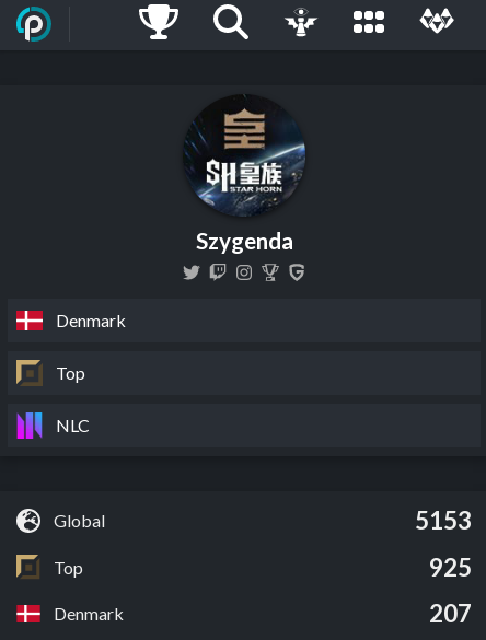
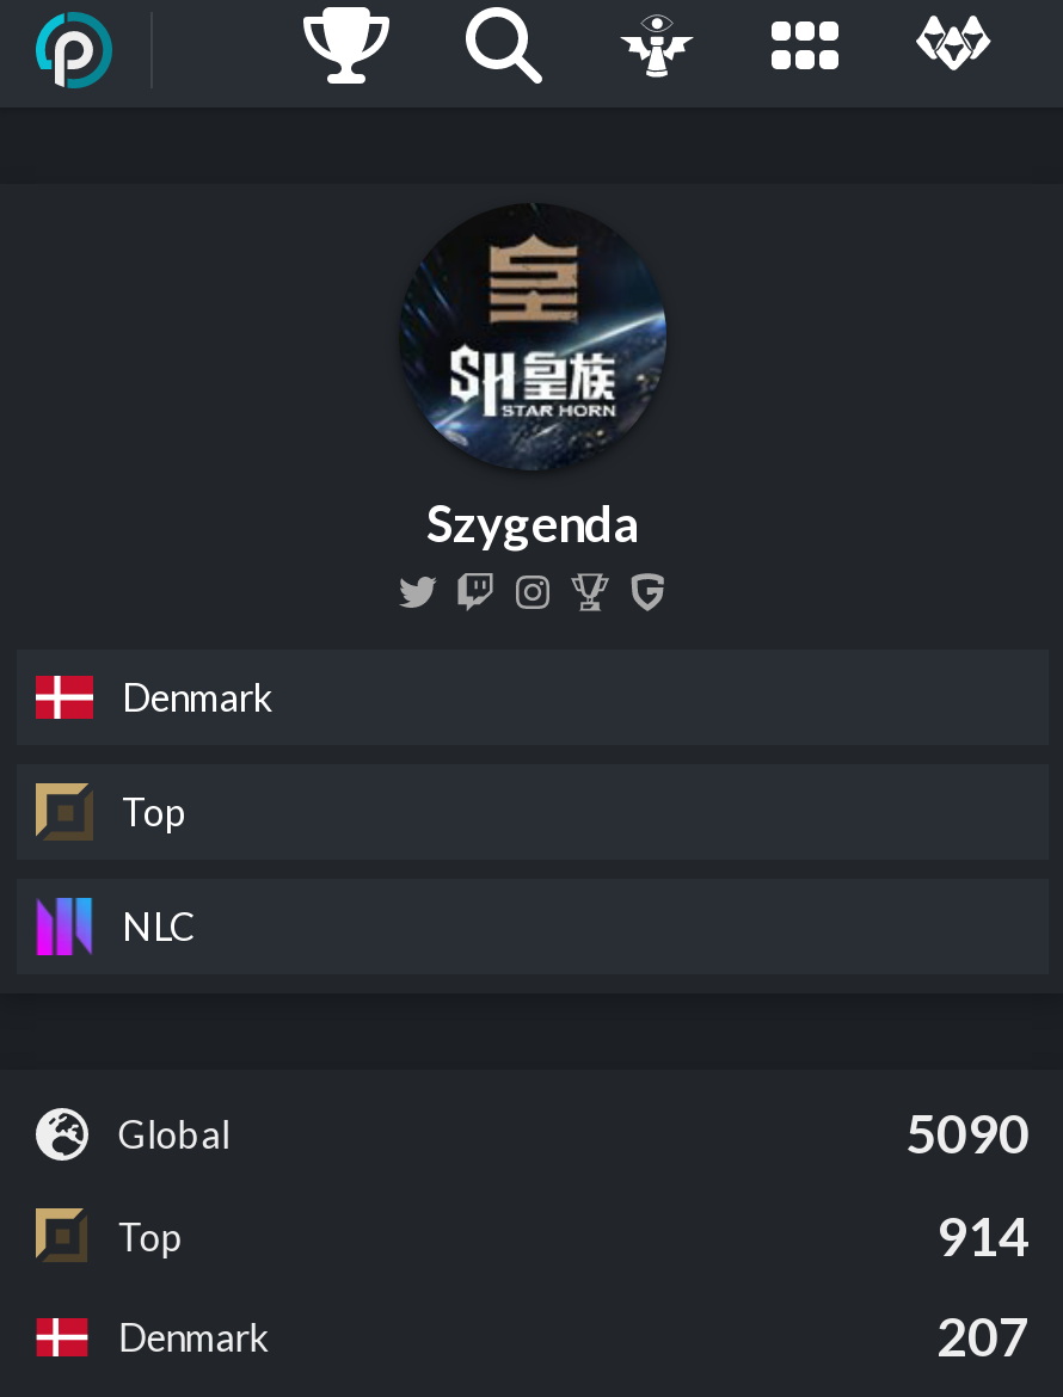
[415,506,472,535] 5153 -> [905,1101,1030,1166] 5090
[429,552,472,582] 925 -> [936,1203,1030,1267] 914

